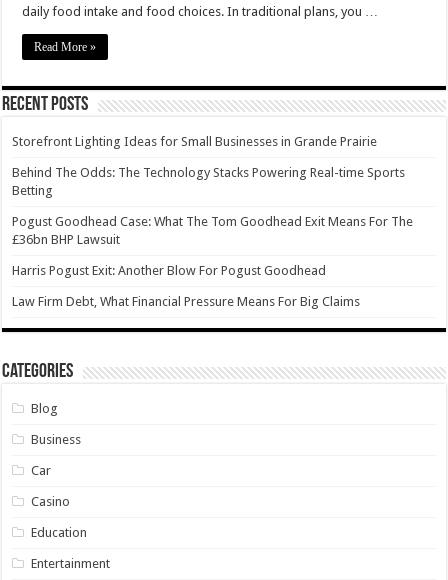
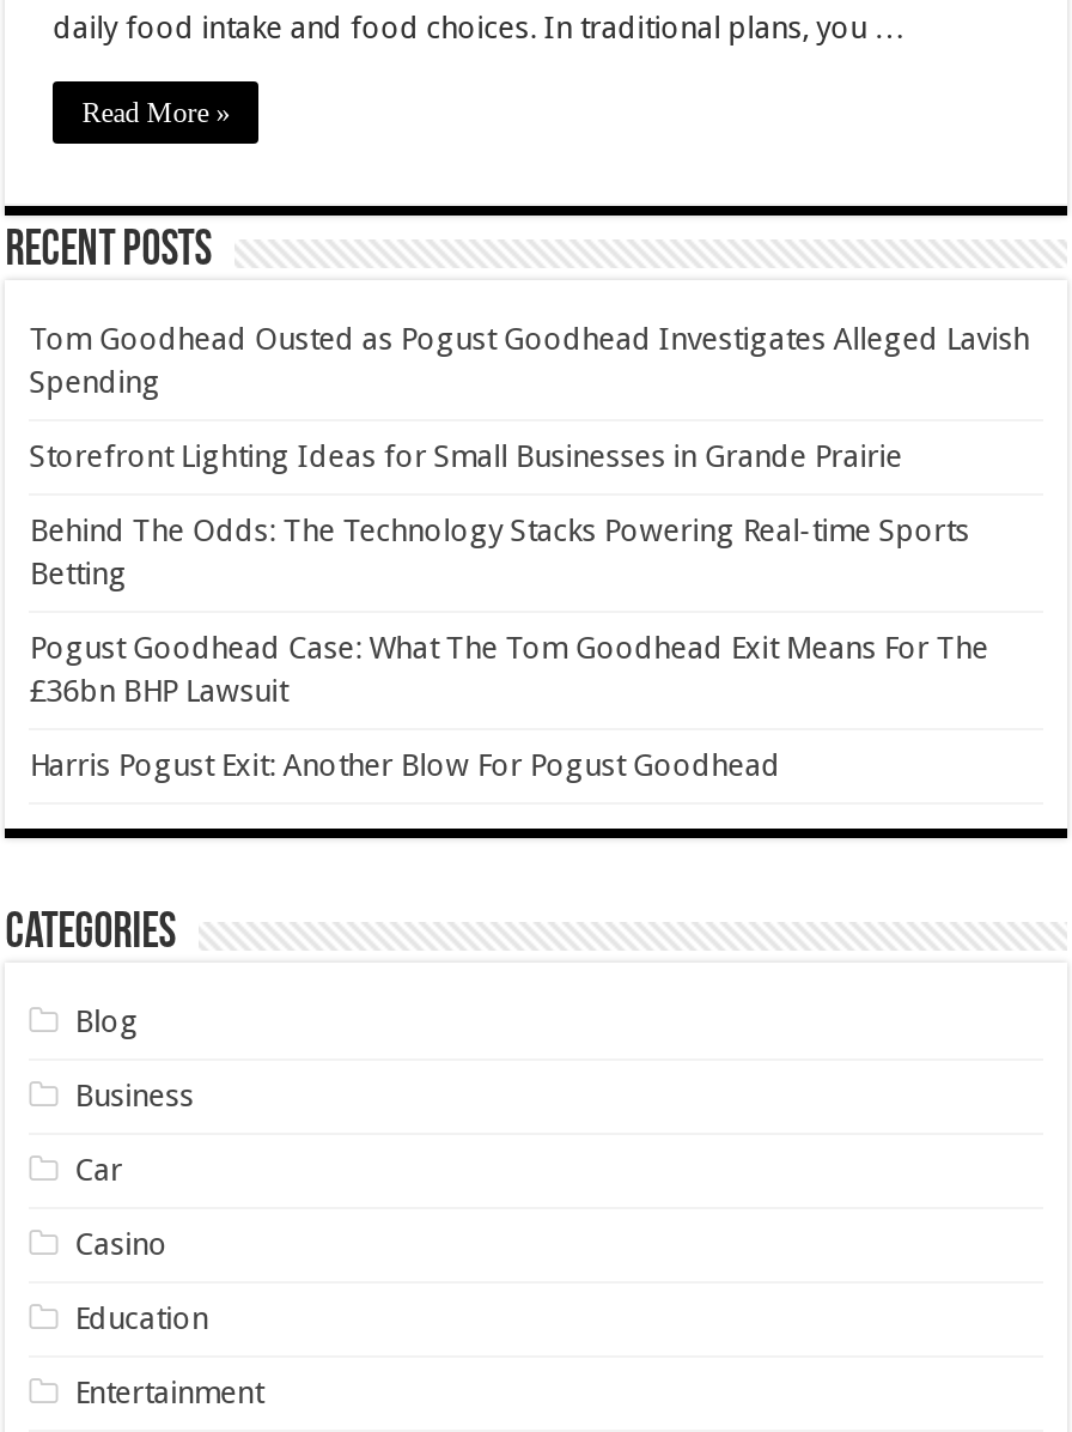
none -> [29,321,1029,400] Tom Goodhead Ousted as Pogust Goodhead Investigates Alleged Lavish | Spending
moved [12,134,413,278] -> [29,438,989,783]: Storefront Lighting Ideas for Small Businesses in Grande Prairie | Behind The Odds: The Technology Stacks Powering Real-time Sports | Betting | Pogust Goodhead Case: What The Tom Goodhead Exit Means For The | £36bn BHP Lawsuit | Harris Pogust Exit: Another Blow For Pogust Goodhead
[12,294,360,309] Law Firm Debt, What Financial Pressure Means For Big Claims -> none

